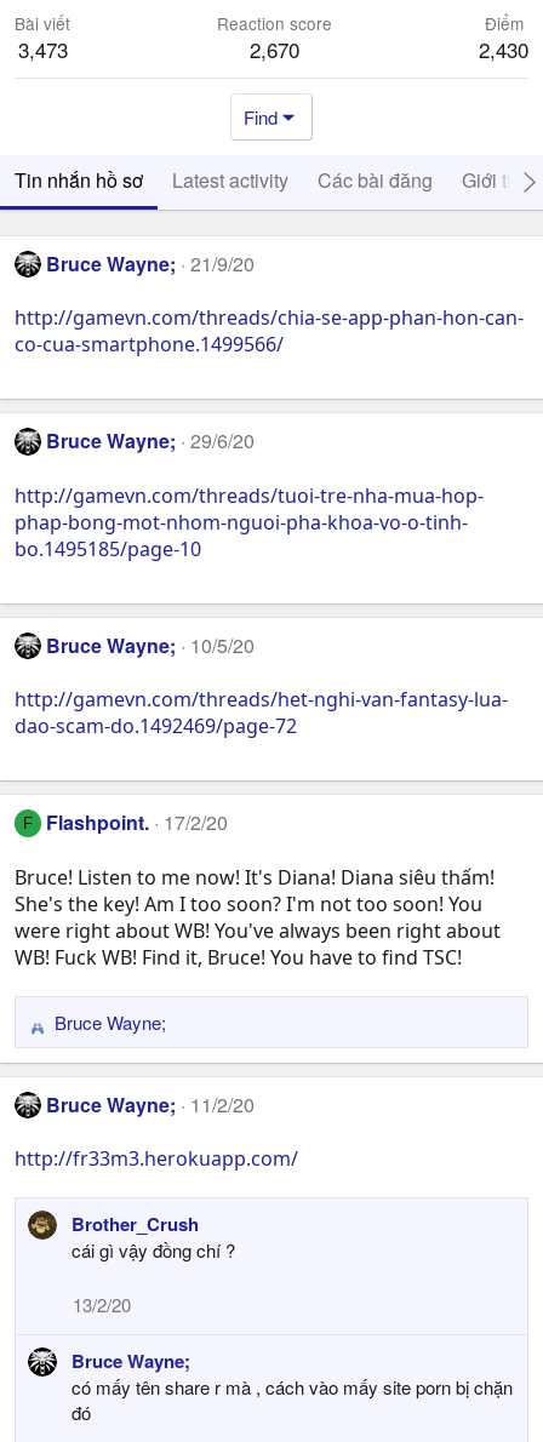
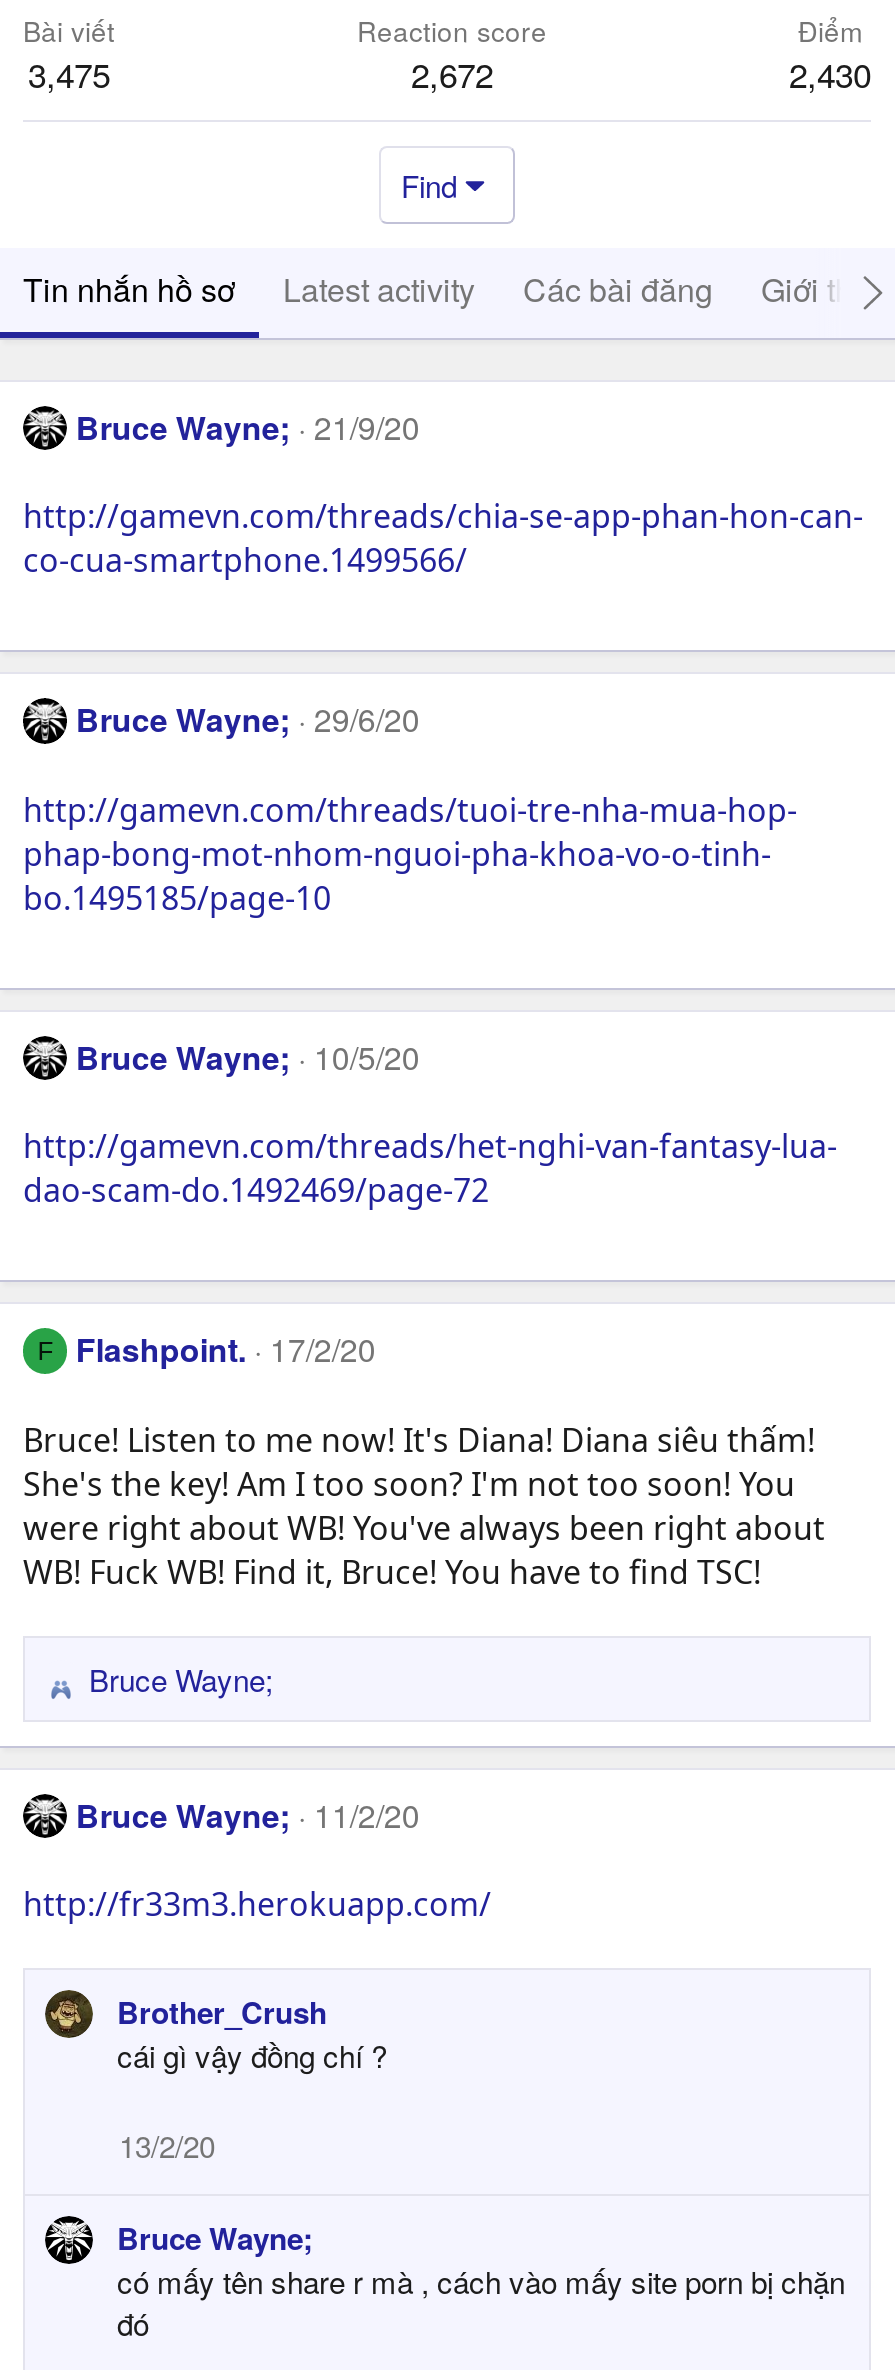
[18,34,67,64] 3,473 -> [28,48,110,98] 3,475
[250,34,299,64] 2,670 -> [411,48,493,98] 2,672

